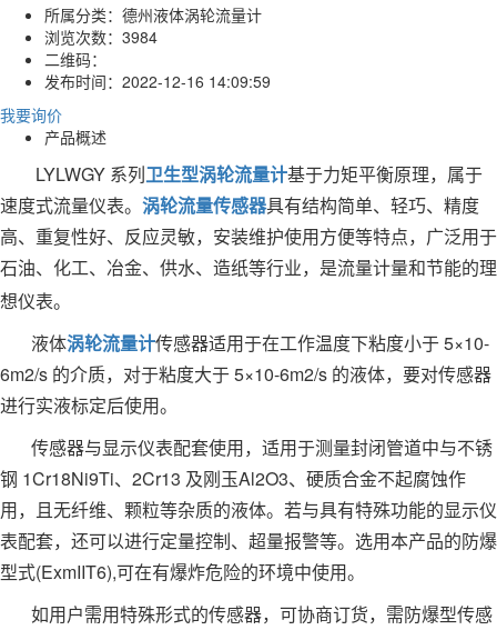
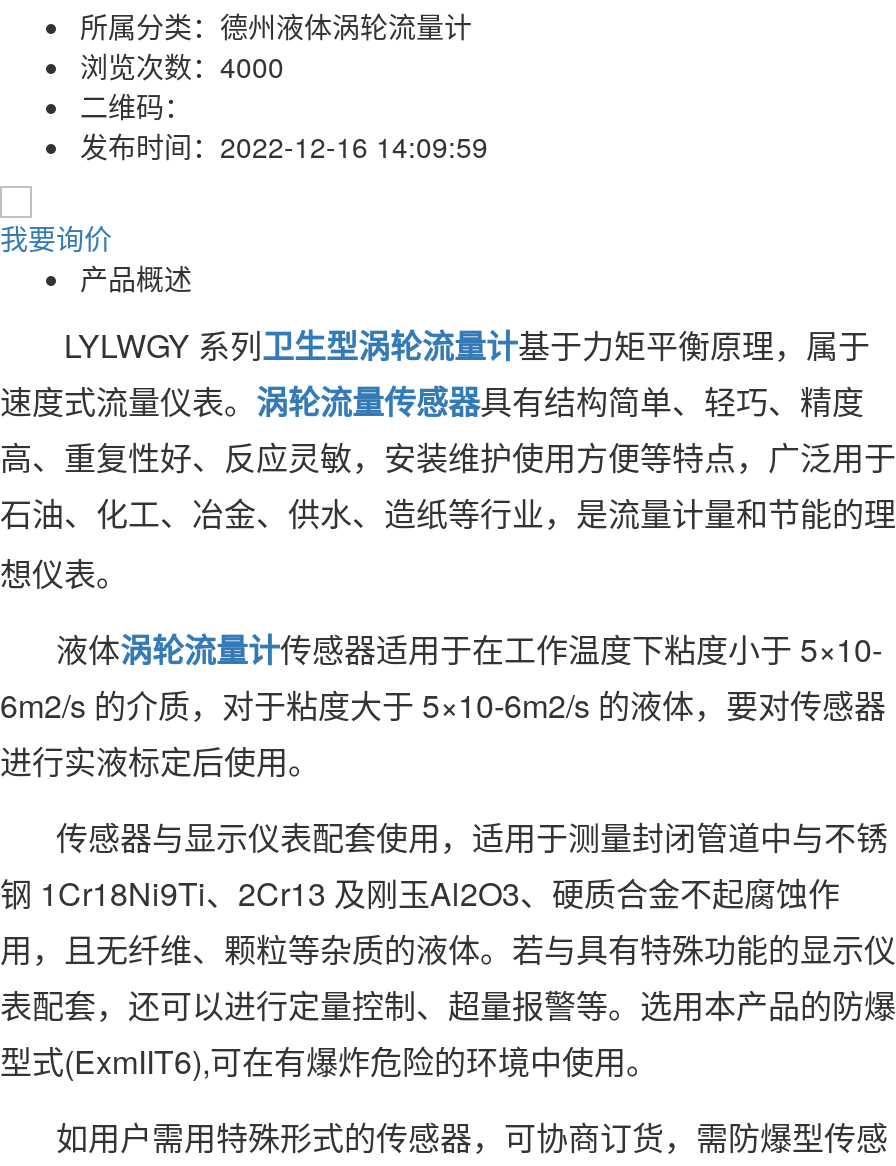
[44,26,158,48] 浏览次数：3984 -> [80,46,284,86] 浏览次数：4000

